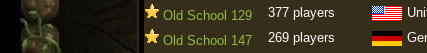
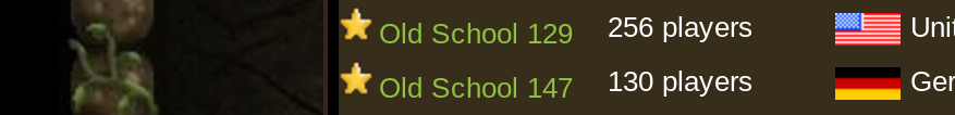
[162,5,334,23] Old School 129 377 players -> [379,11,754,50] Old School 129 256 players
[162,30,334,48] Old School 147 269 players -> [379,65,754,104] Old School 147 130 players

